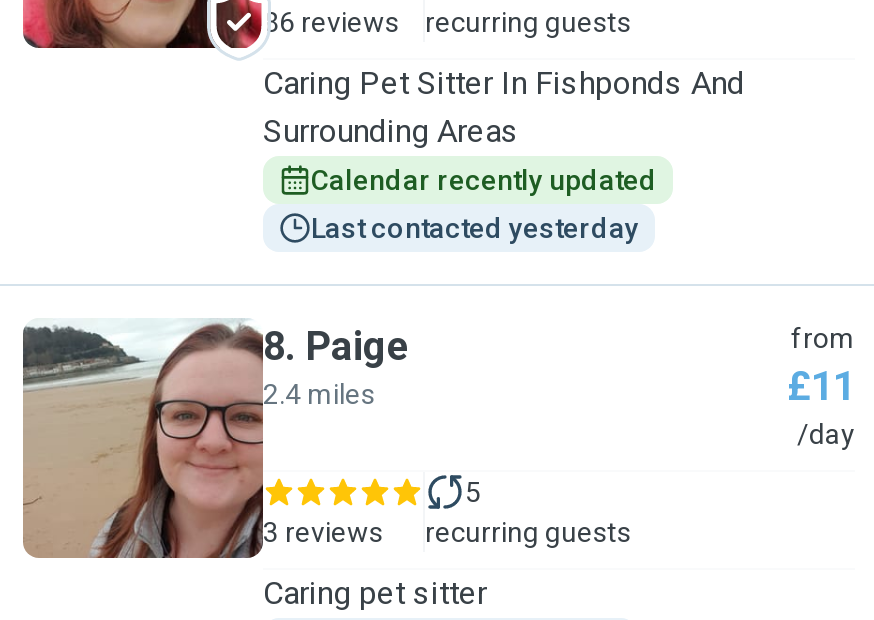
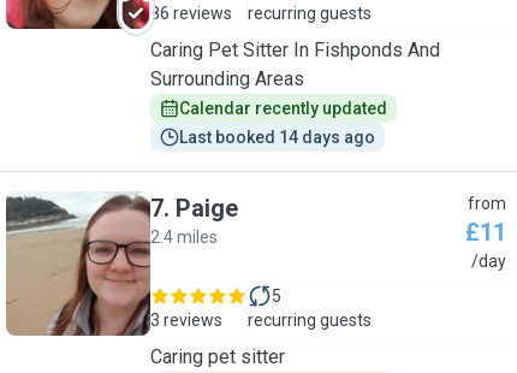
[311,212,639,244] Last contacted yesterday -> [179,128,375,147] Last booked 14 days ago
[263,322,409,370] 8. Paige -> [150,194,238,223] 7. Paige

